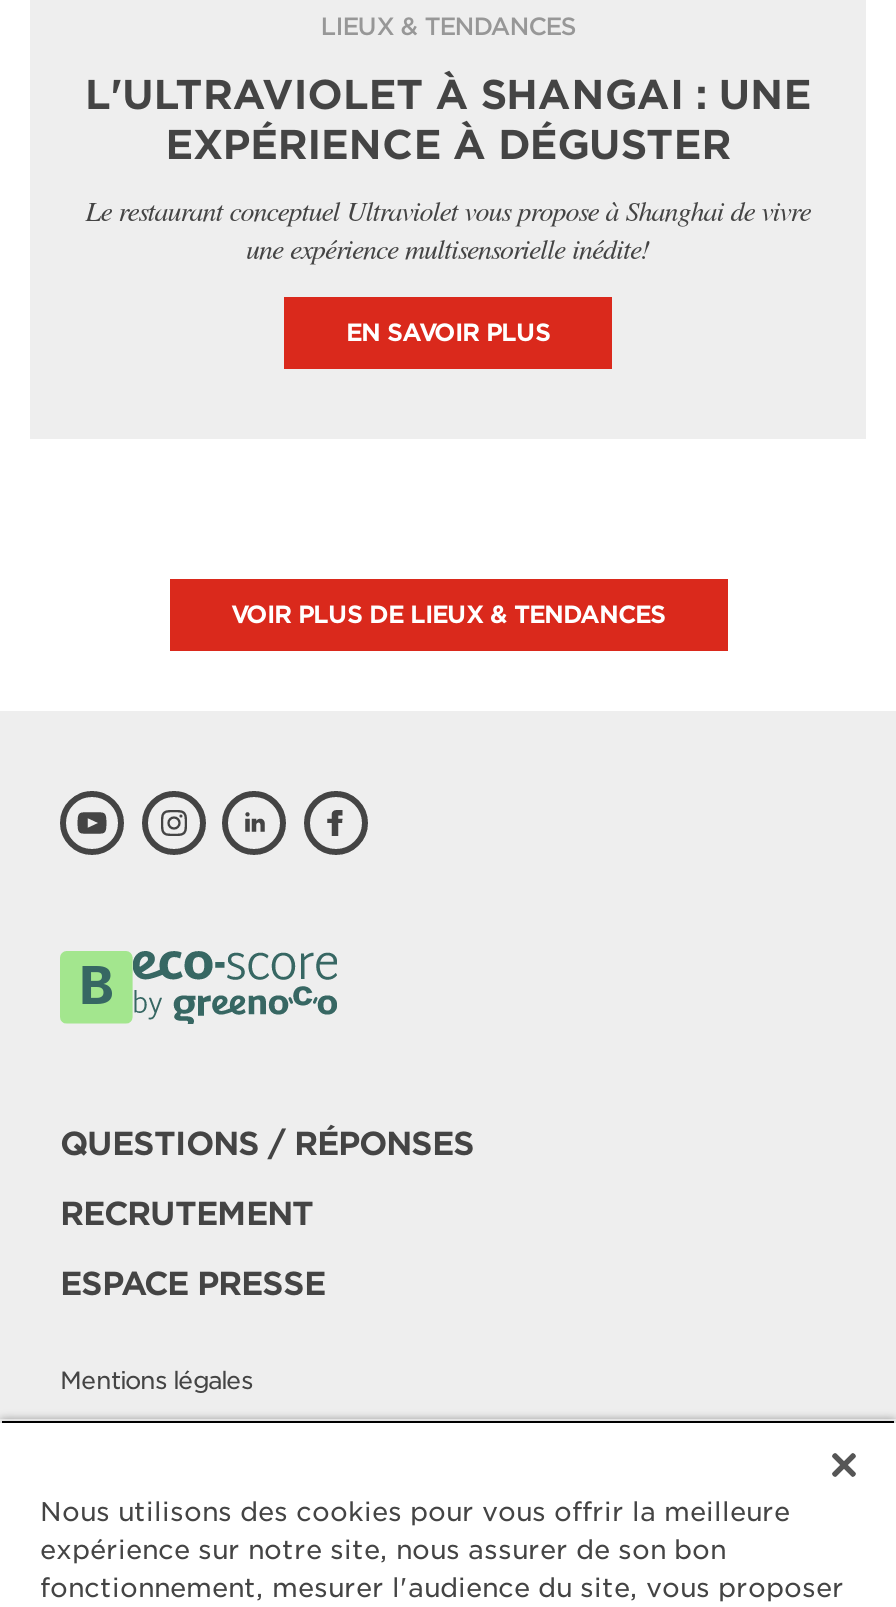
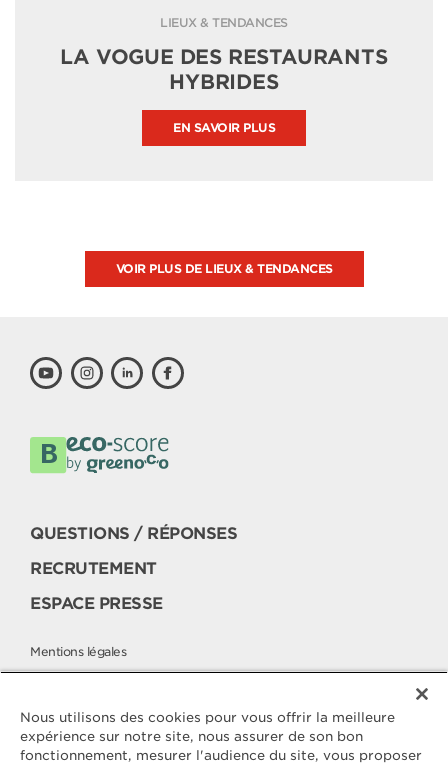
[85,71,811,267] L'ULTRAVIOLET À SHANGAI : UNE | EXPÉRIENCE À DÉGUSTER | Le restaurant conceptuel Ultraviolet vous propose à Shanghai de vivre | une expérience multisensorielle inédite! -> [60,45,388,94] LA VOGUE DES RESTAURANTS | HYBRIDES

